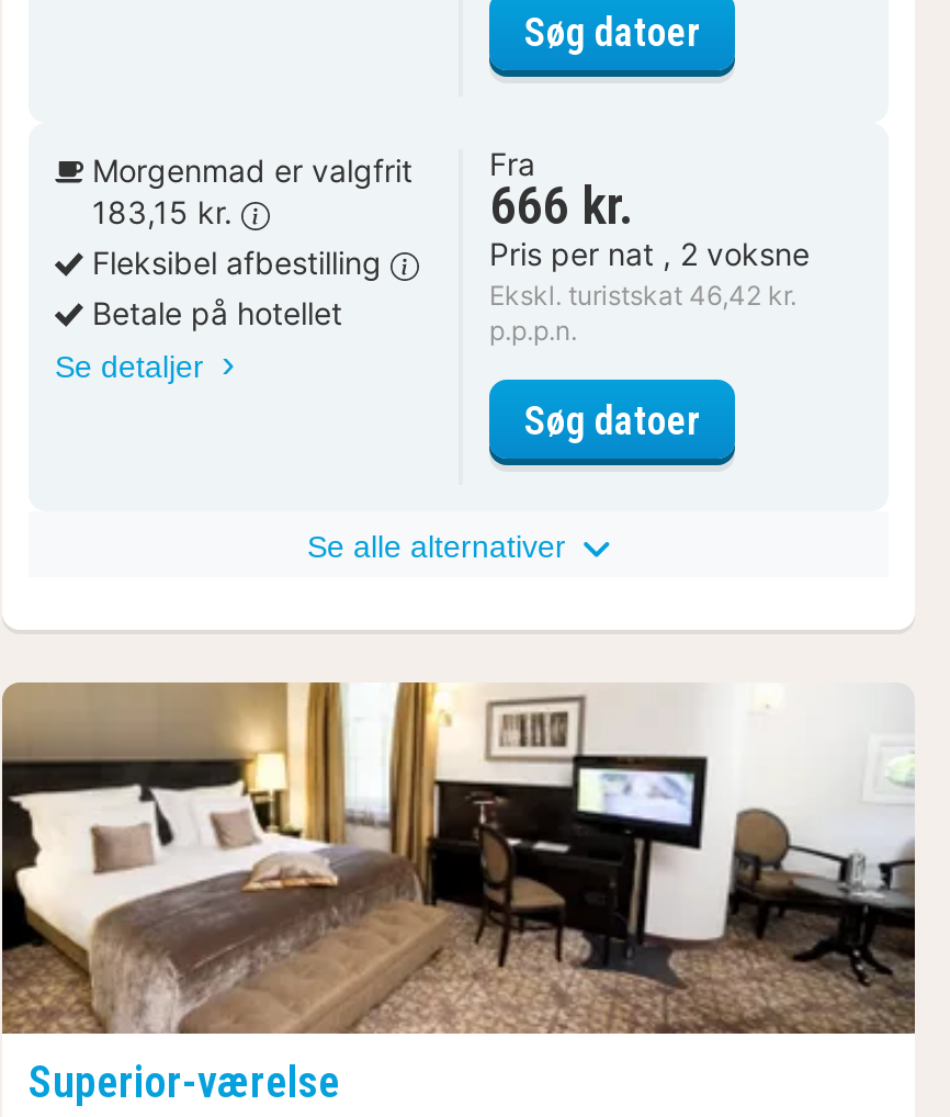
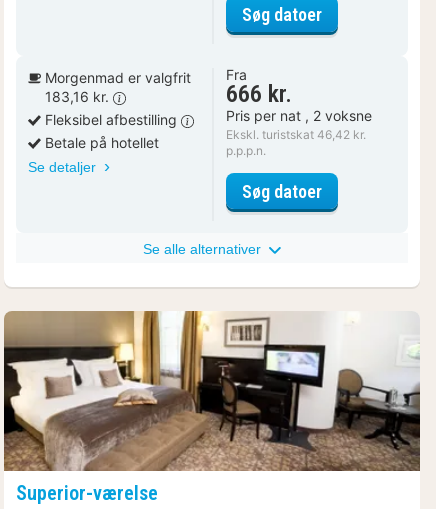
[92,194,241,231] 183,15 kr. -> [45,88,113,105] 183,16 kr.

